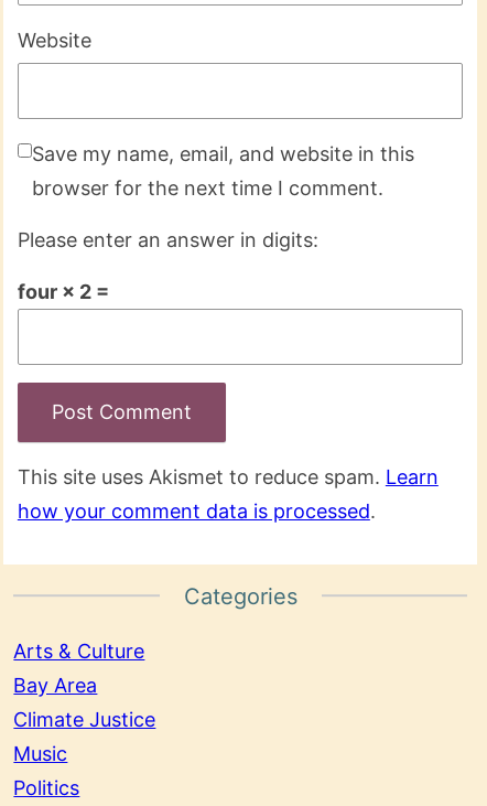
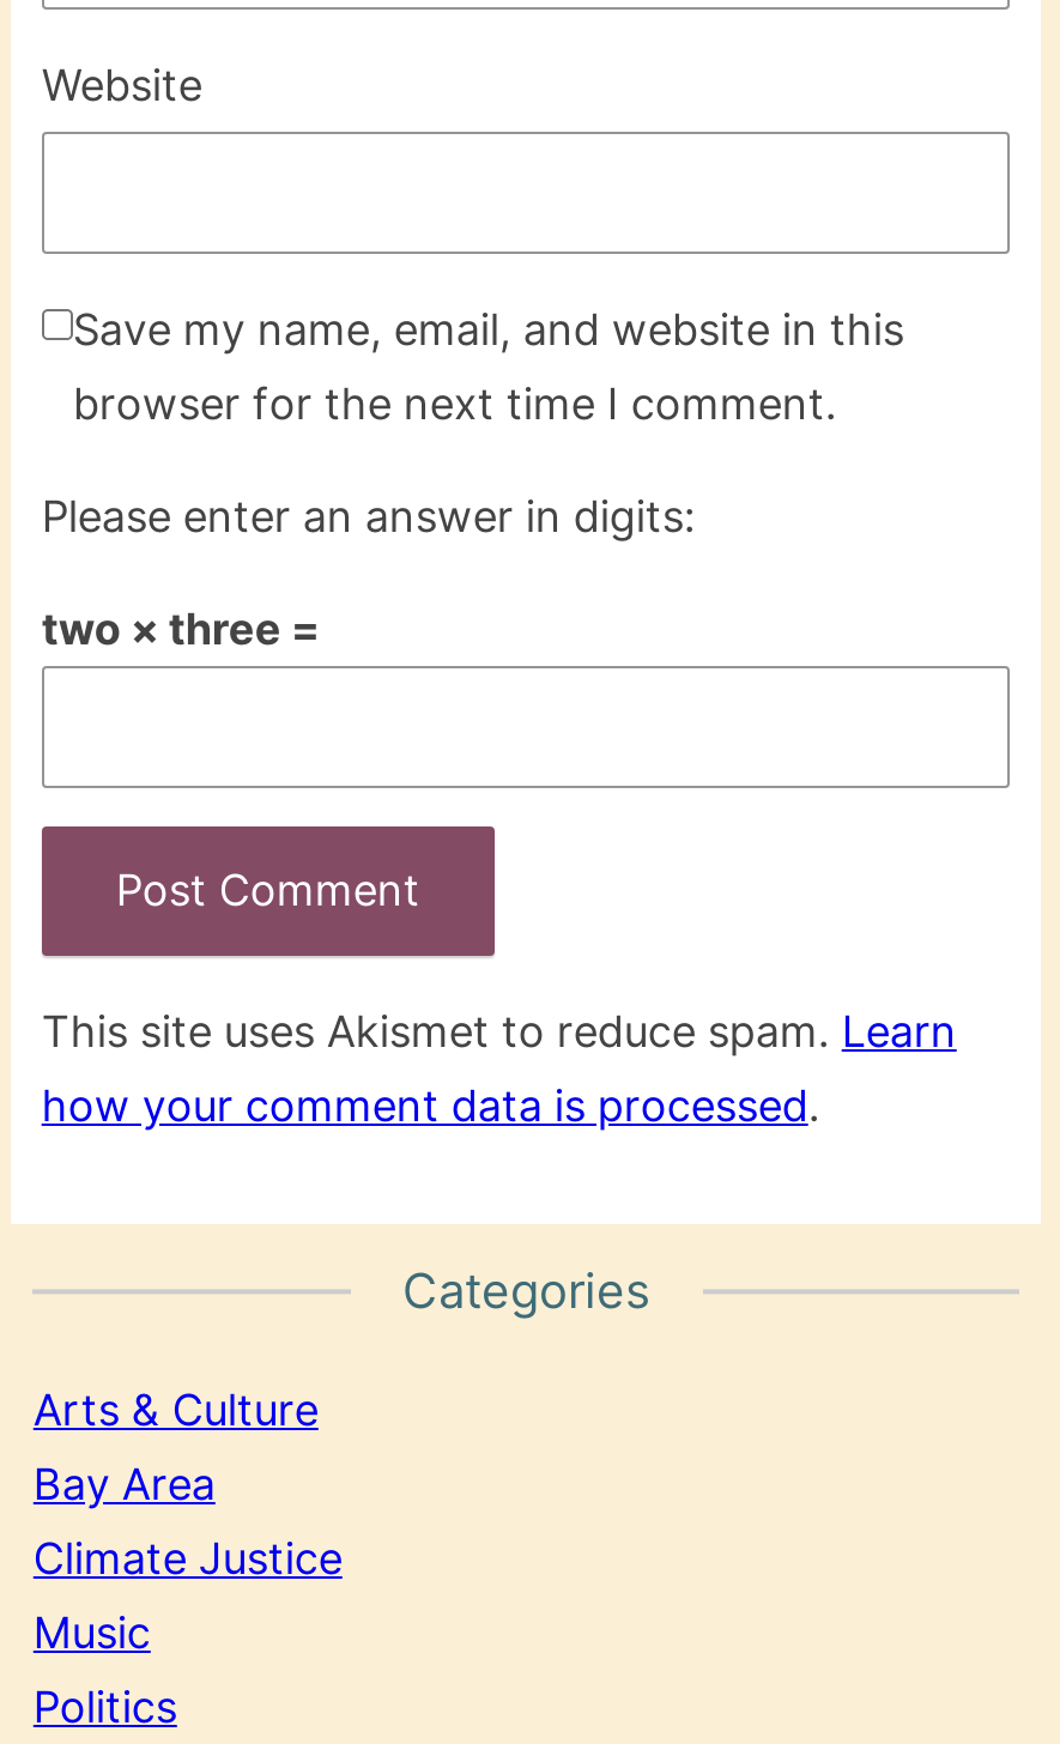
[17,280,109,303] four × 2 = -> [41,605,319,655] two × three =

